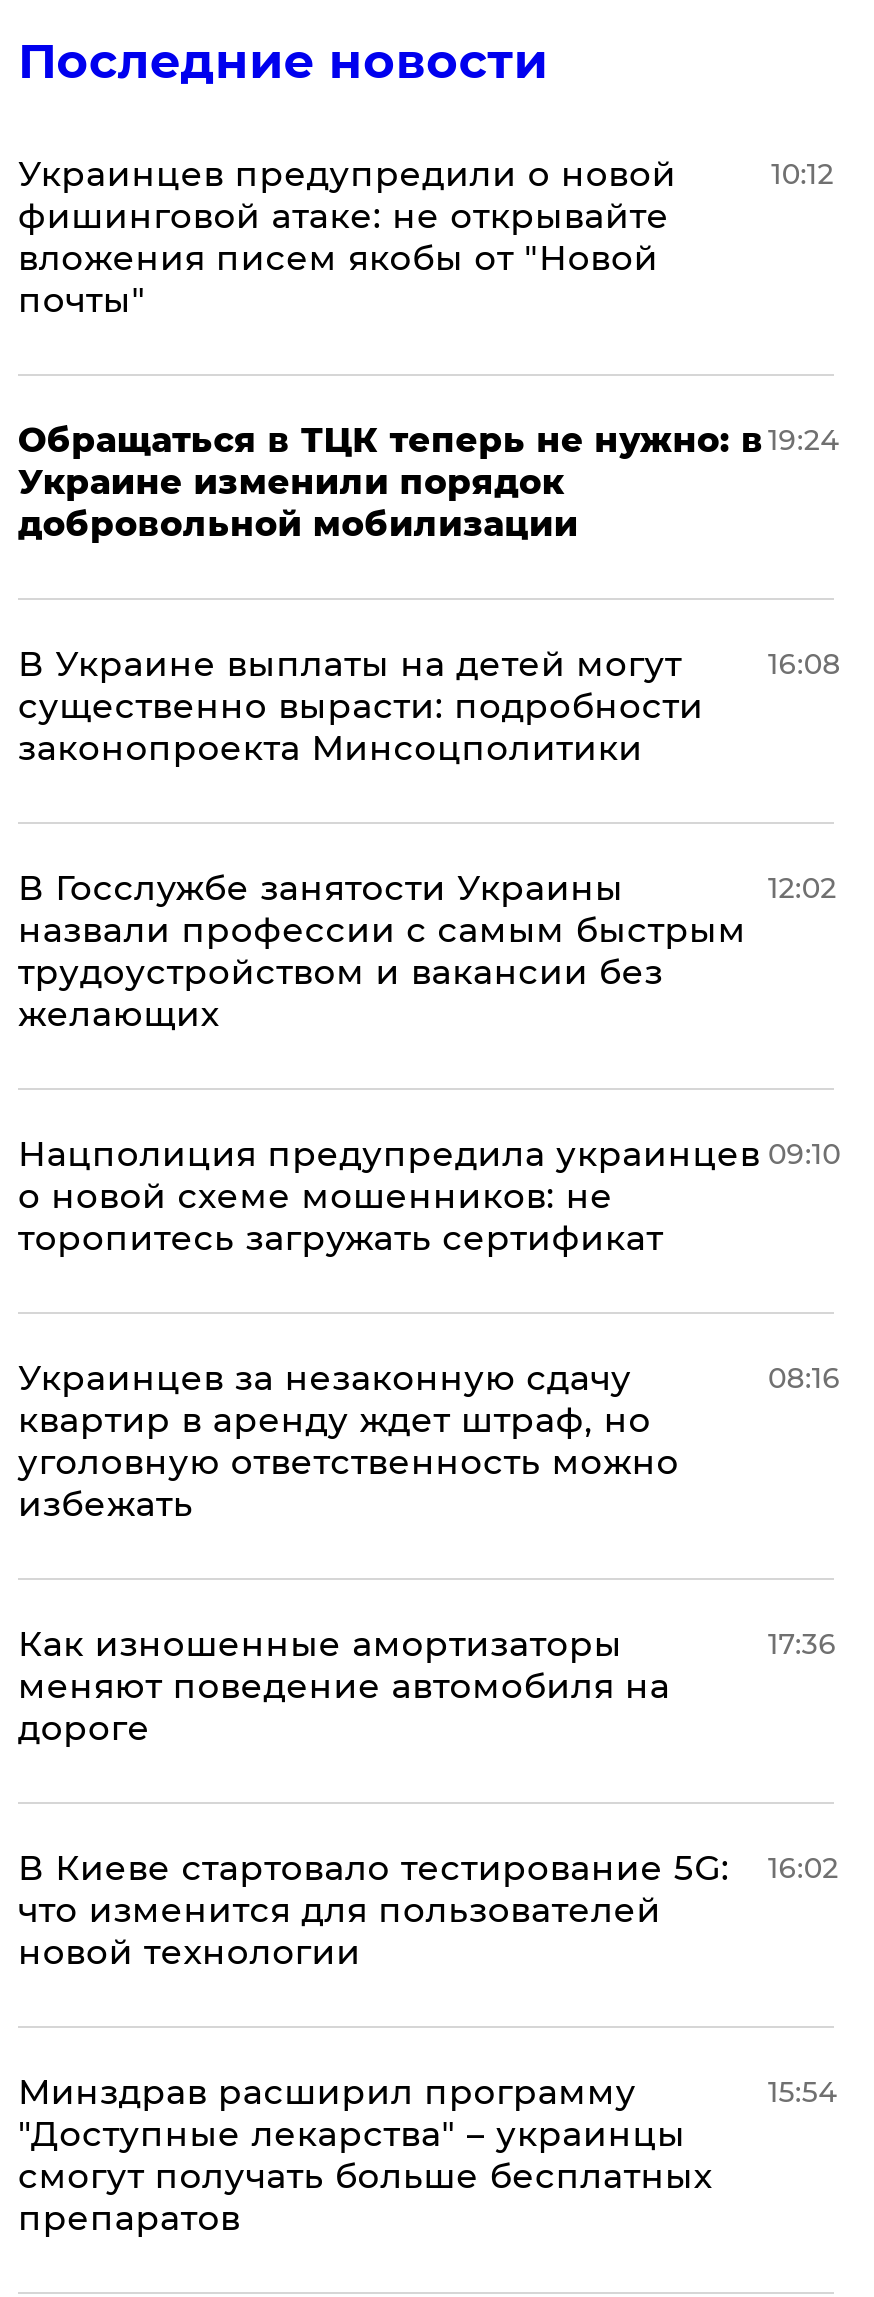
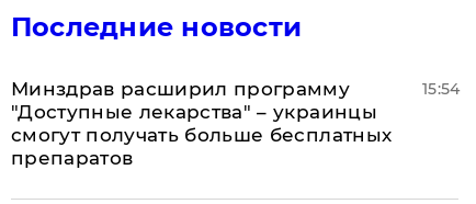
[18,155,676,321] Украинцев предупредили о новой | фишинговой атаке: не открывайте | вложения писем якобы от "Новой | почты" -> none
[771,157,834,193] 10:12 -> none
[18,421,764,545] Обращаться в ТЦК теперь не нужно: в | Украине изменили порядок | добровольной мобилизации -> none
[768,423,839,459] 19:24 -> none
[18,645,704,769] В Украине выплаты на детей могут | существенно вырасти: подробности | законопроекта Минсоцполитики -> none
[768,647,841,683] 16:08 -> none
[18,869,746,1035] В Госслужбе занятости Украины | назвали профессии с самым быстрым | трудоустройством и вакансии без | желающих -> none
[768,871,837,907] 12:02 -> none
[18,1135,760,1259] Нацполиция предупредила украинцев | о новой схеме мошенников: не | торопитесь загружать сертификат -> none
[768,1137,841,1173] 09:10 -> none
[18,1359,679,1525] Украинцев за незаконную сдачу | квартир в аренду ждет штраф, но | уголовную ответственность можно | избежать -> none
[768,1361,841,1397] 08:16 -> none
[18,1625,670,1749] Как изношенные амортизаторы | меняют поведение автомобиля на | дороге -> none
[768,1627,837,1663] 17:36 -> none
[18,1849,730,1973] В Киеве стартовало тестирование 5G: | что изменится для пользователей | новой технологии -> none
[768,1851,839,1887] 16:02 -> none

